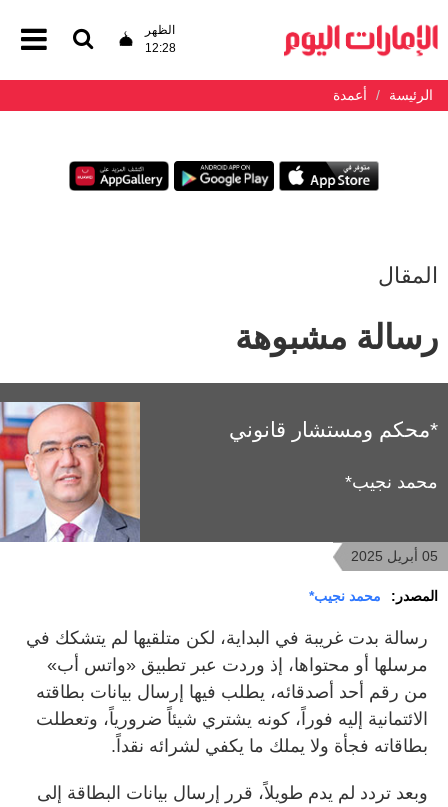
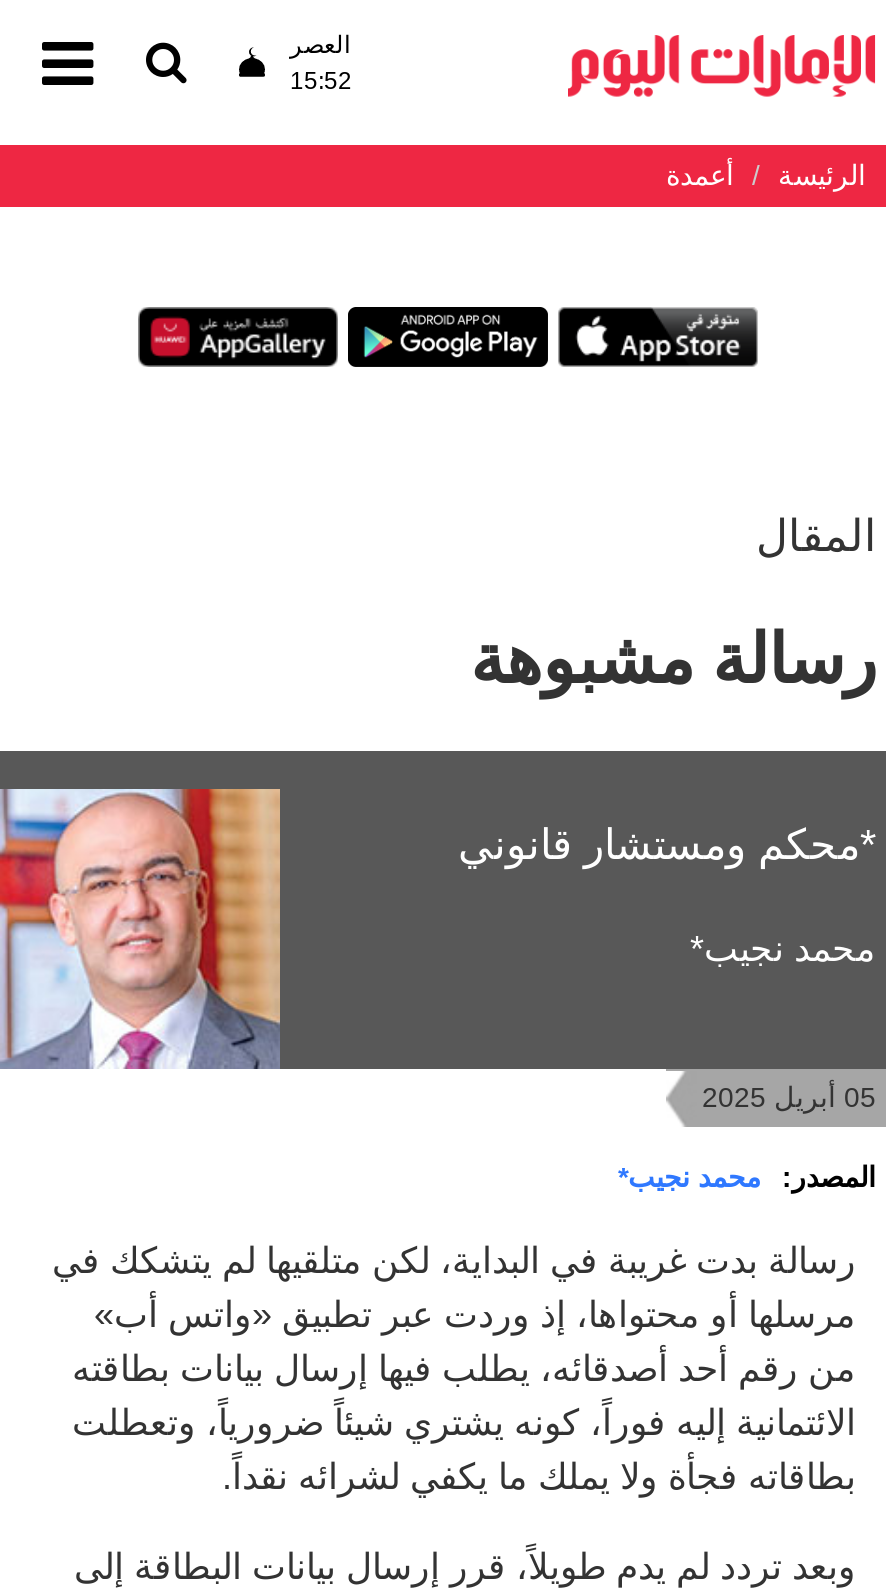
[145,23,176,55] الظهر | 12:28 -> [290,31,352,95] العصر | 15:52

